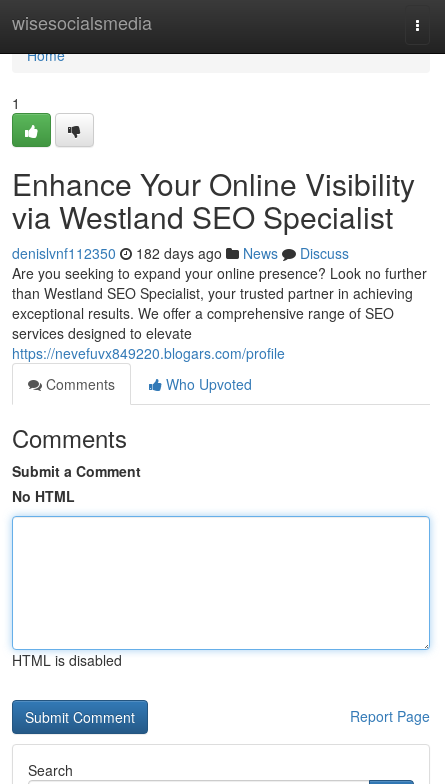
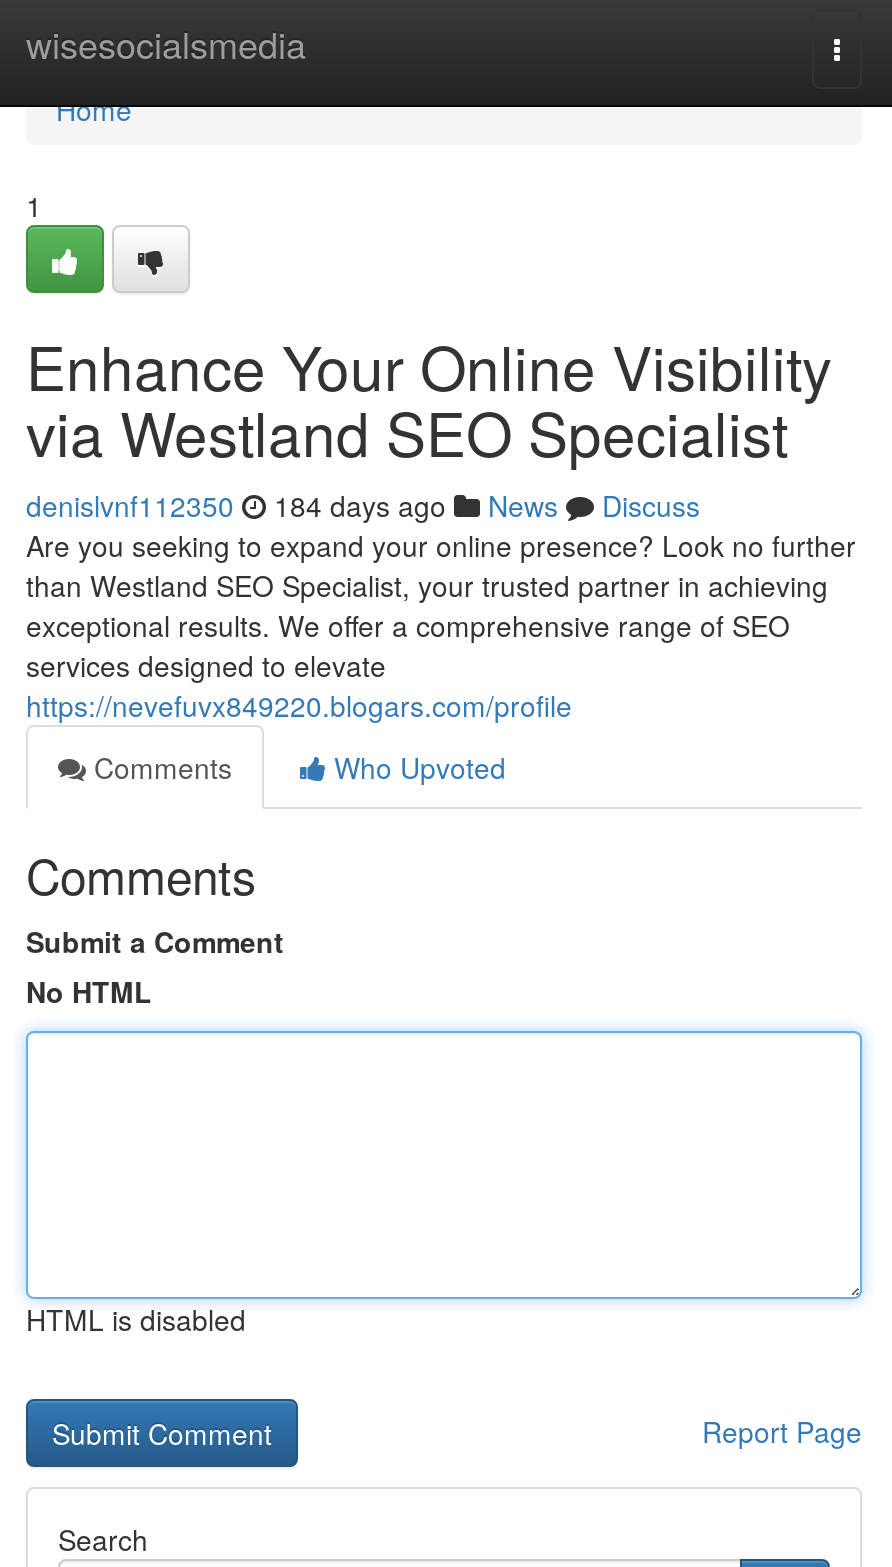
[12,243,349,263] denislvnf112350 182 days ago News Discuss -> [26,485,700,525] denislvnf112350 184 days ago News Discuss

